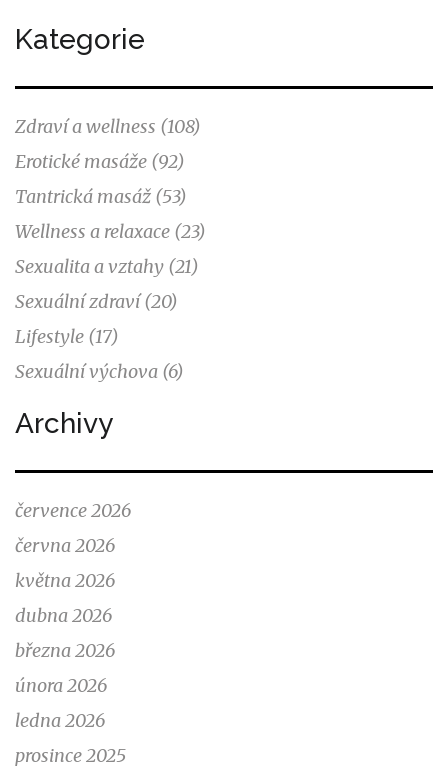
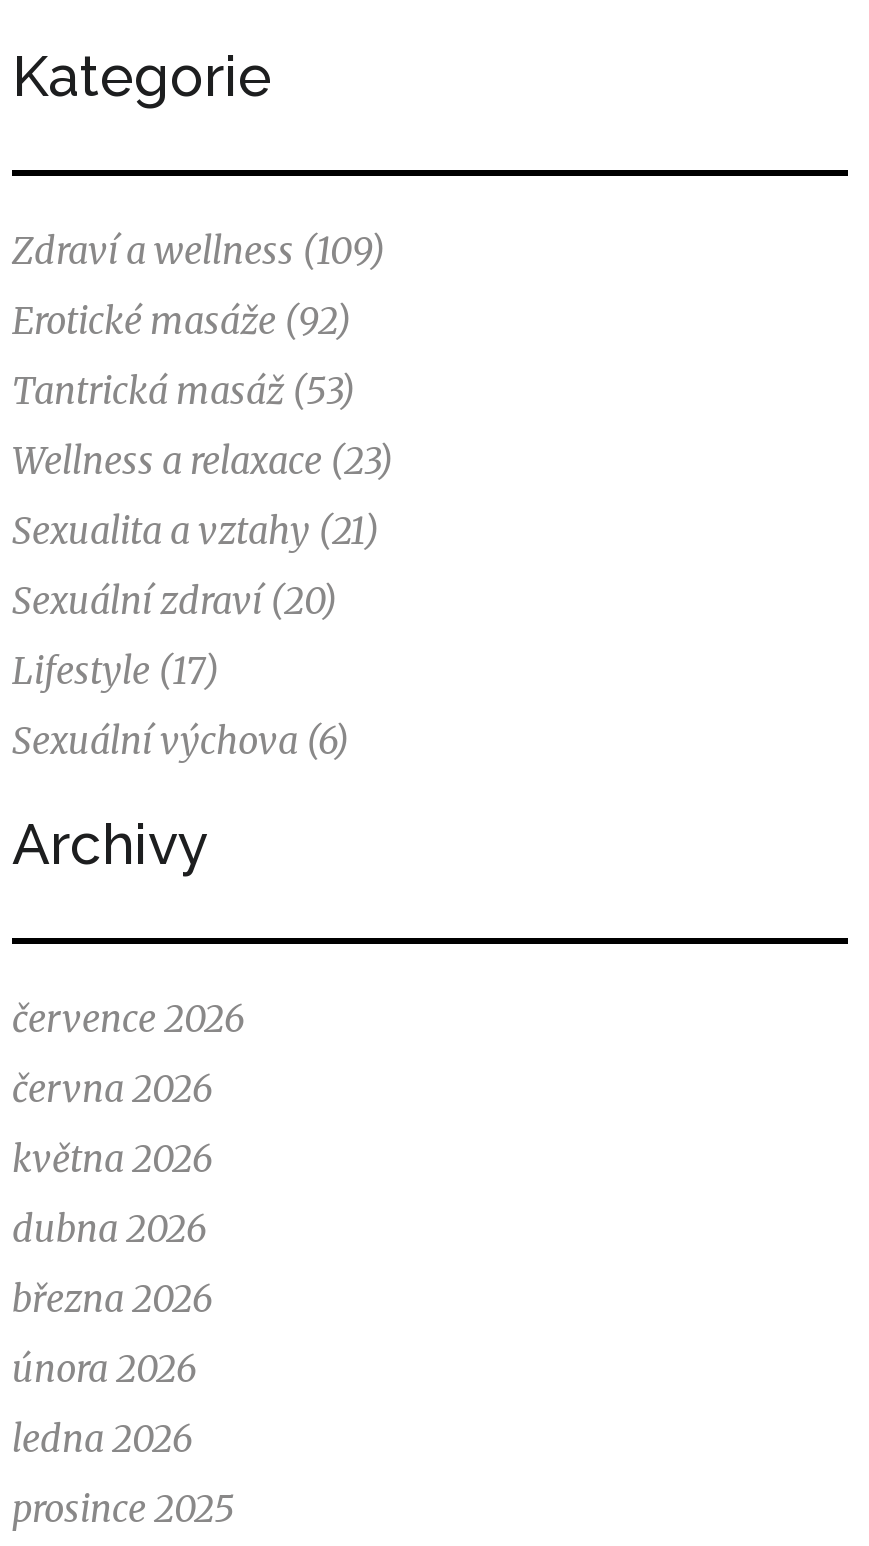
[15,115,201,138] Zdraví a wellness (108) -> [12,229,386,275] Zdraví a wellness (109)

